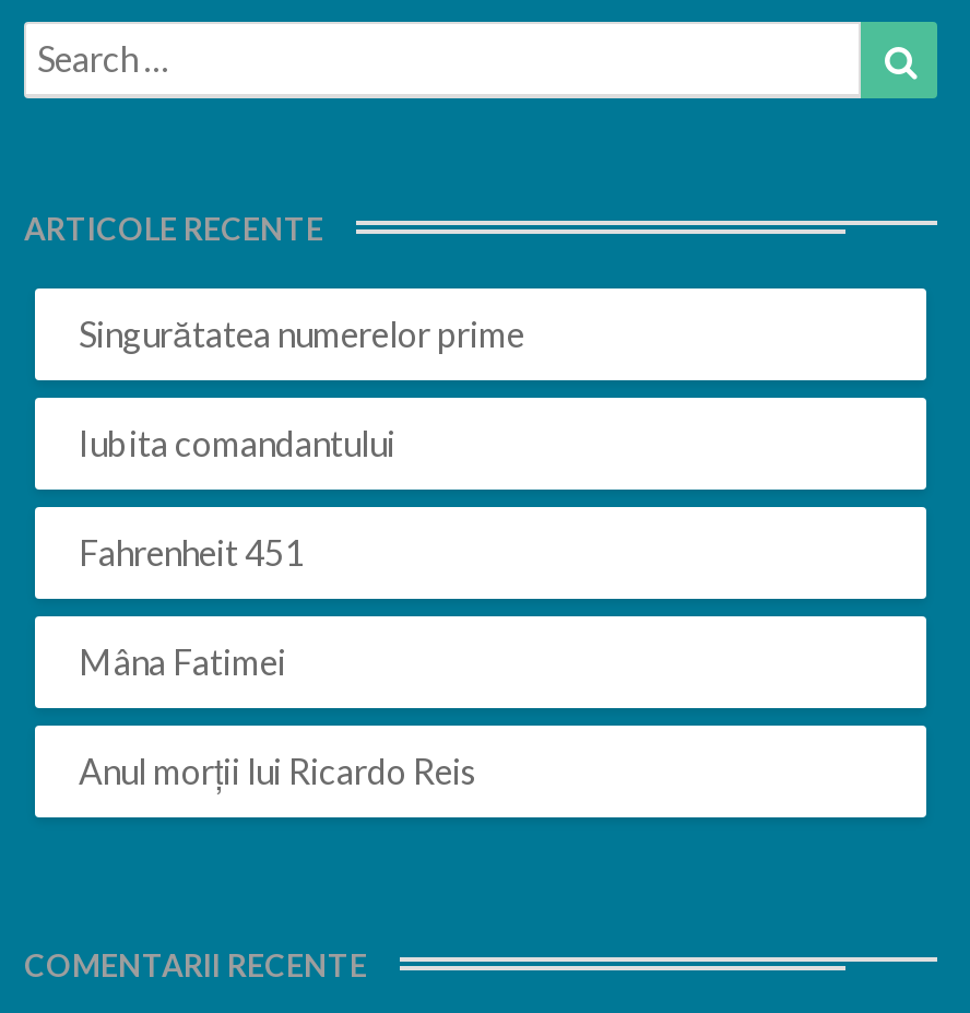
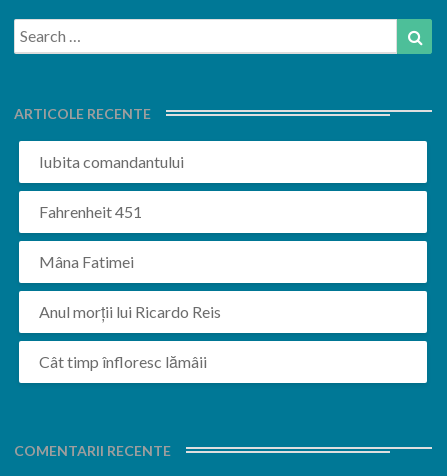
[79,313,524,354] Singurătatea numerelor prime -> none
moved [79,422,476,791] -> [39,152,221,321]: Iubita comandantului | Fahrenheit 451 | Mâna Fatimei | Anul morții lui Ricardo Reis
none -> [39,352,207,371] Cât timp înfloresc lămâii

